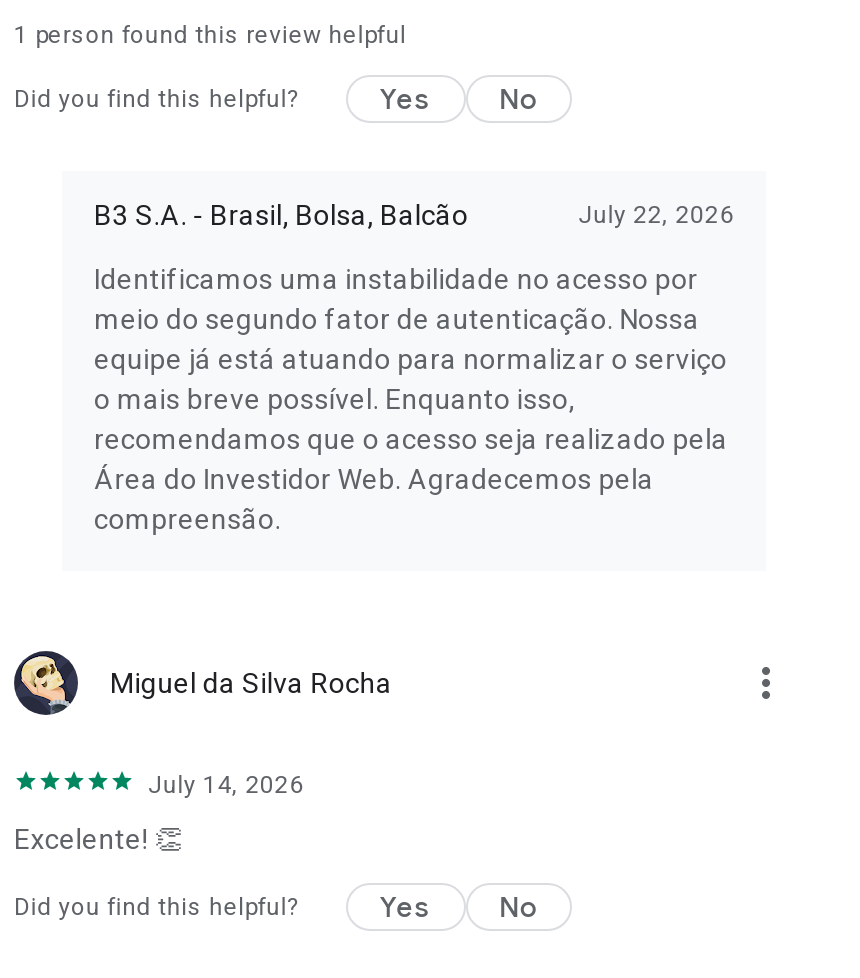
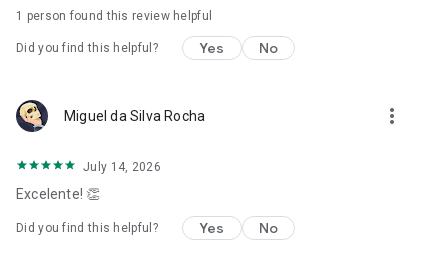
[94,199,734,535] B3 S.A. - Brasil, Bolsa, Balcão | July 22, 2026 | Identificamos uma instabilidade no acesso por | meio do segundo fator de autenticação. Nossa | equipe já está atuando para normalizar o serviço | o mais breve possível. Enquanto isso, | recomendamos que o acesso seja realizado pela | Área do Investidor Web. Agradecemos pela | compreensão. -> none

